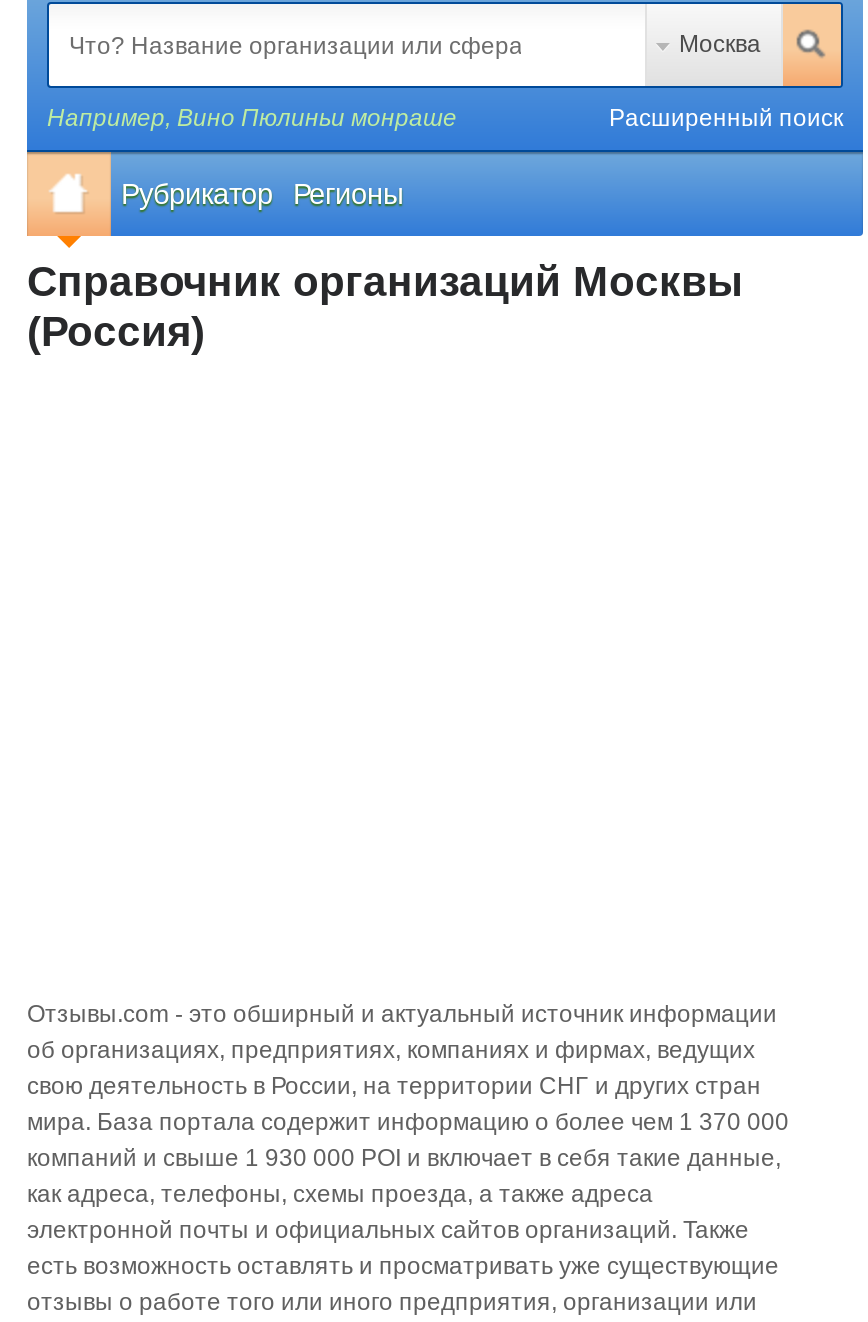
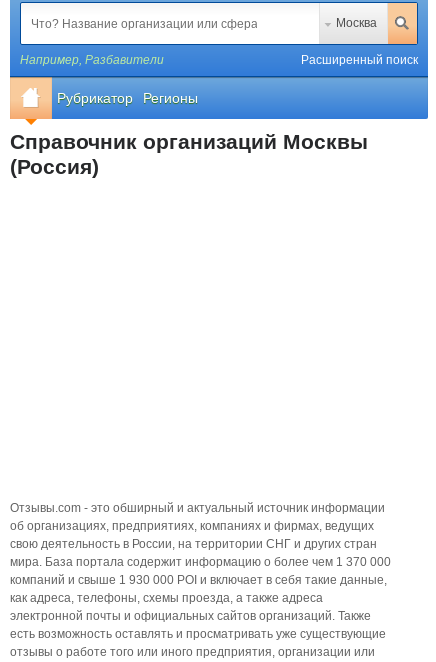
[47,104,457,132] Например, Вино Пюлиньи монраше -> [20,53,164,67] Например, Разбавители

